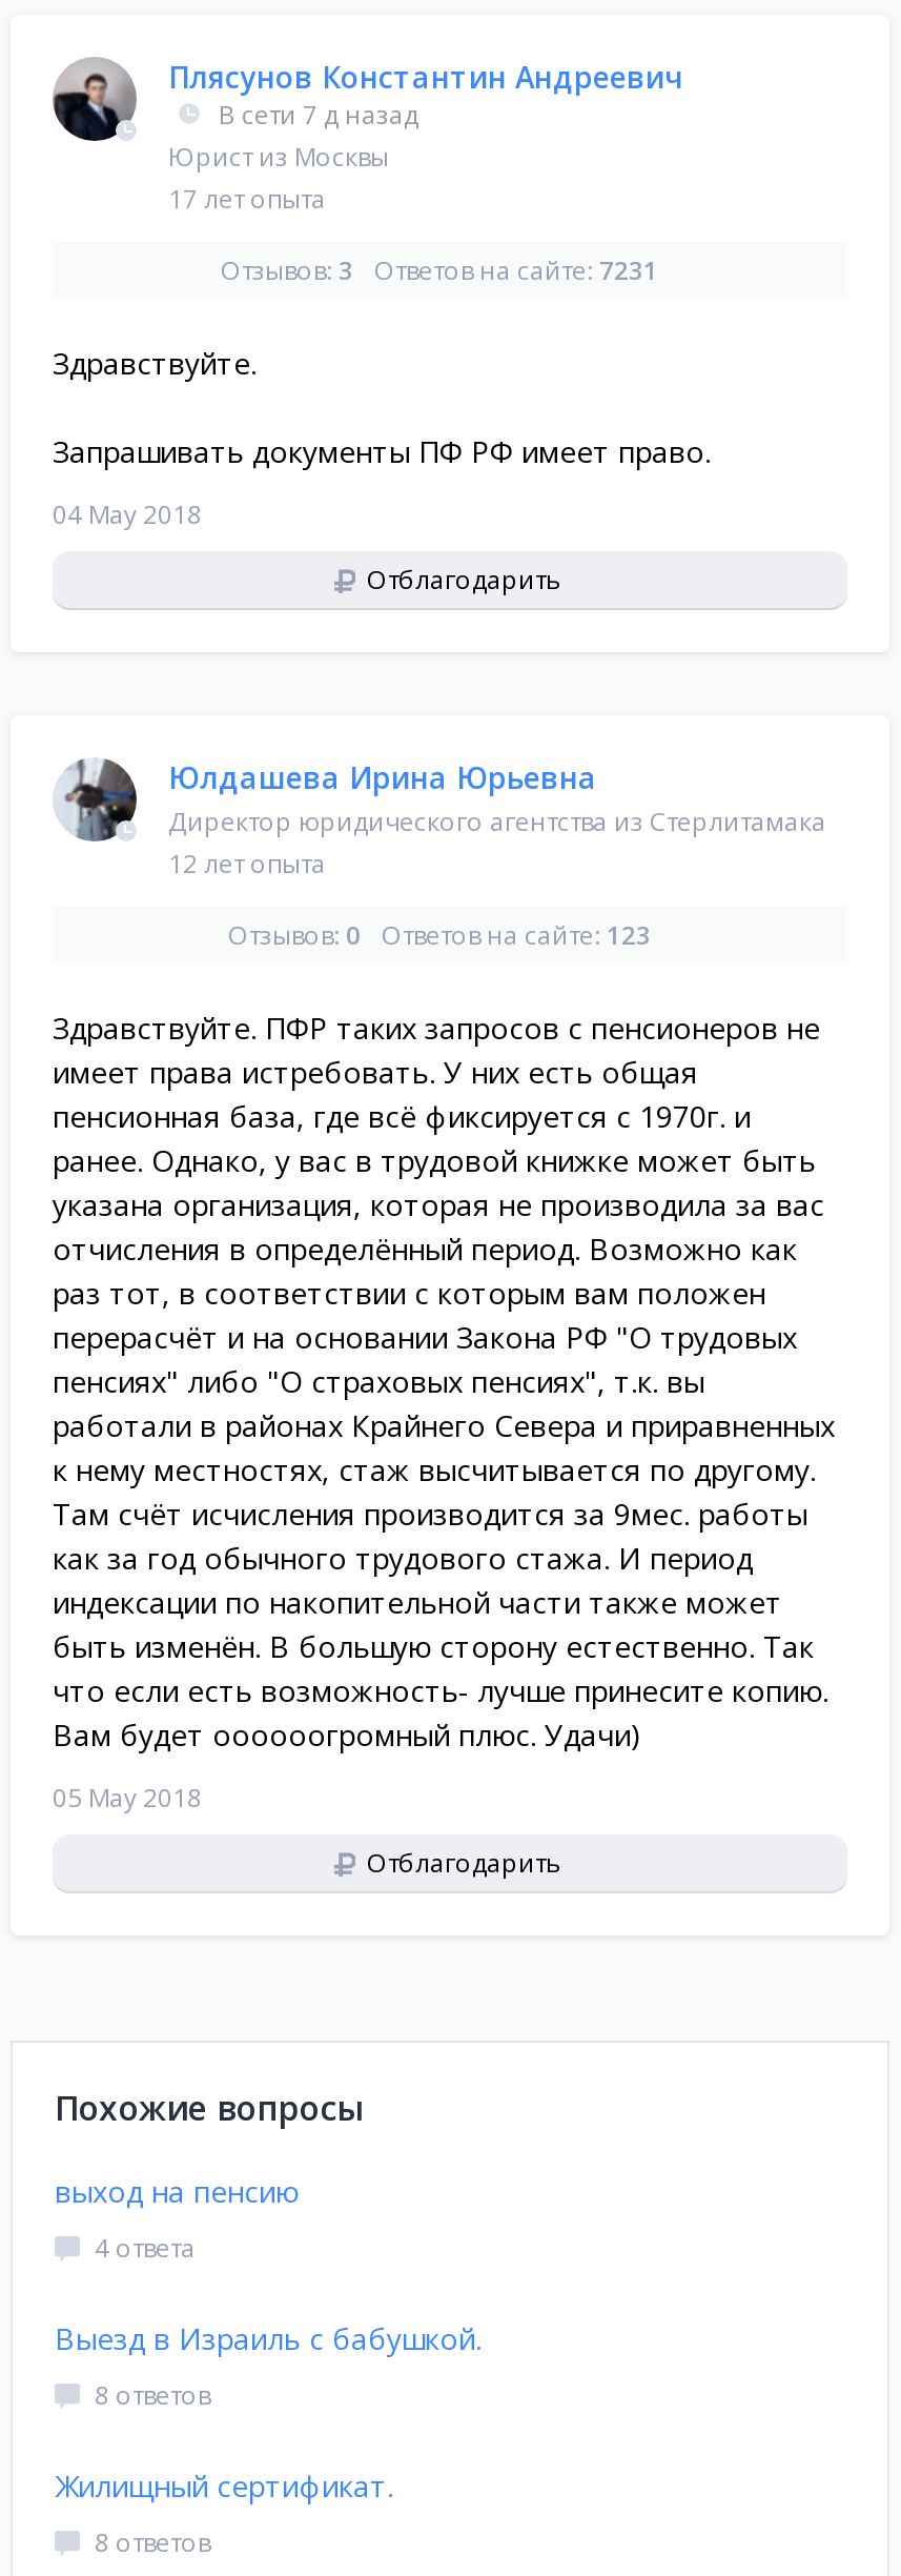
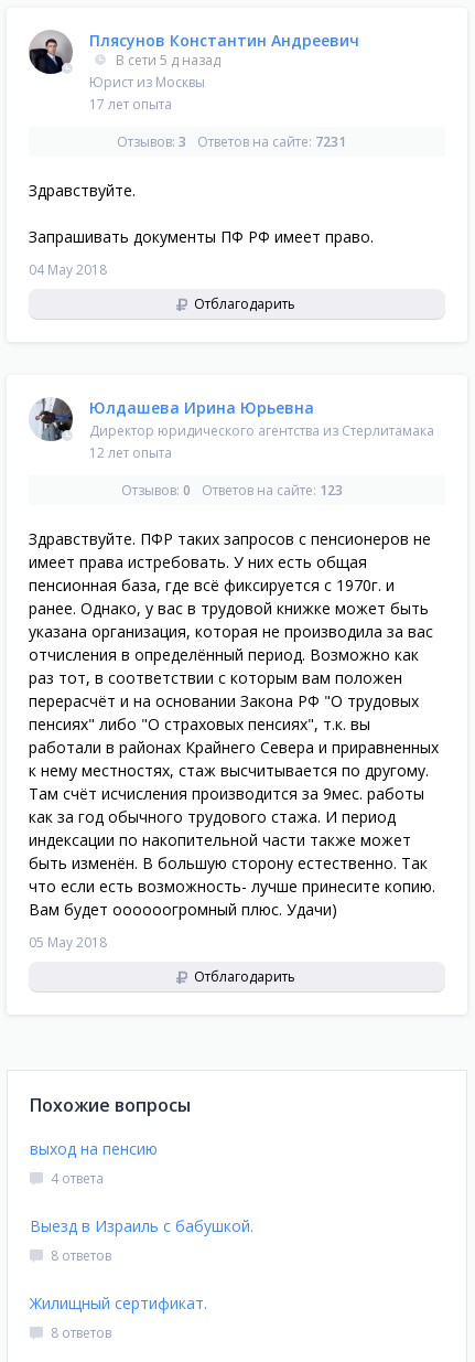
[212,97,418,133] В сети 7 д назад -> [112,51,220,70] В сети 5 д назад

